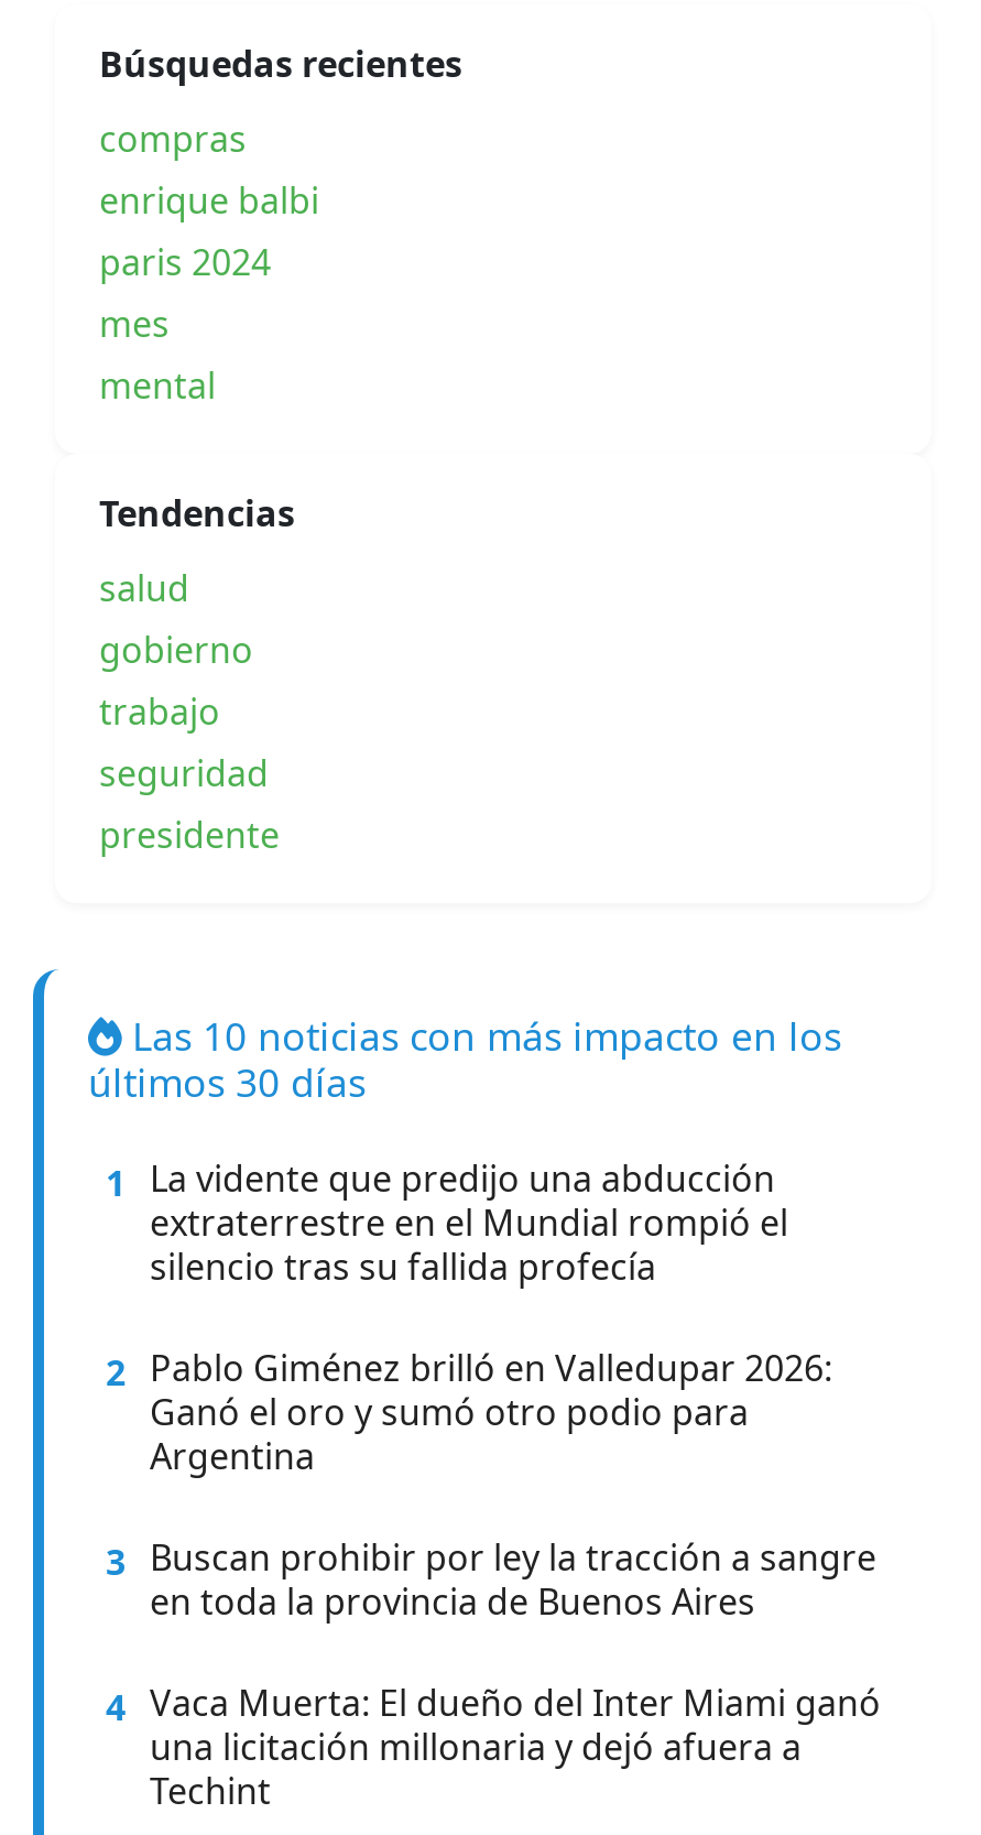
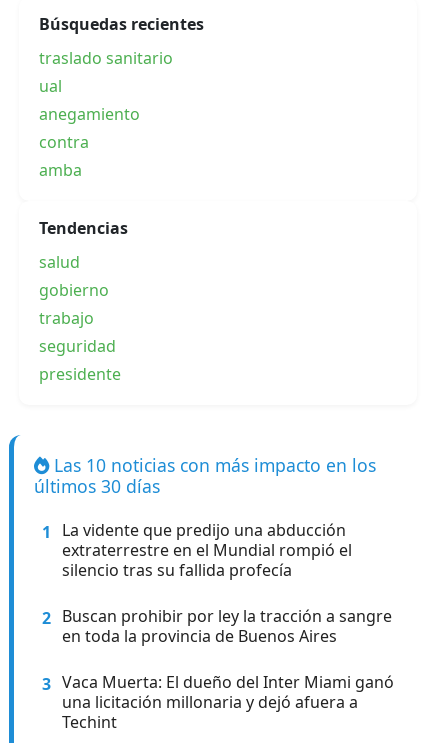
[99,115,319,411] compras | enrique balbi | paris 2024 | mes | mental -> [39,47,173,181] traslado sanitario | ual | anegamiento | contra | amba
[106,1345,876,1587] 2 Pablo Giménez brilló en Valledupar 2026: | Ganó el oro y sumó otro podio para | Argentina | 3 Buscan prohibir por ley la tracción a sangre -> [42,605,392,629] 2 Buscan prohibir por ley la tracción a sangre
[106,1679,881,1732] 4 Vaca Muerta: El dueño del Inter Miami ganó -> [42,671,394,695] 3 Vaca Muerta: El dueño del Inter Miami ganó

